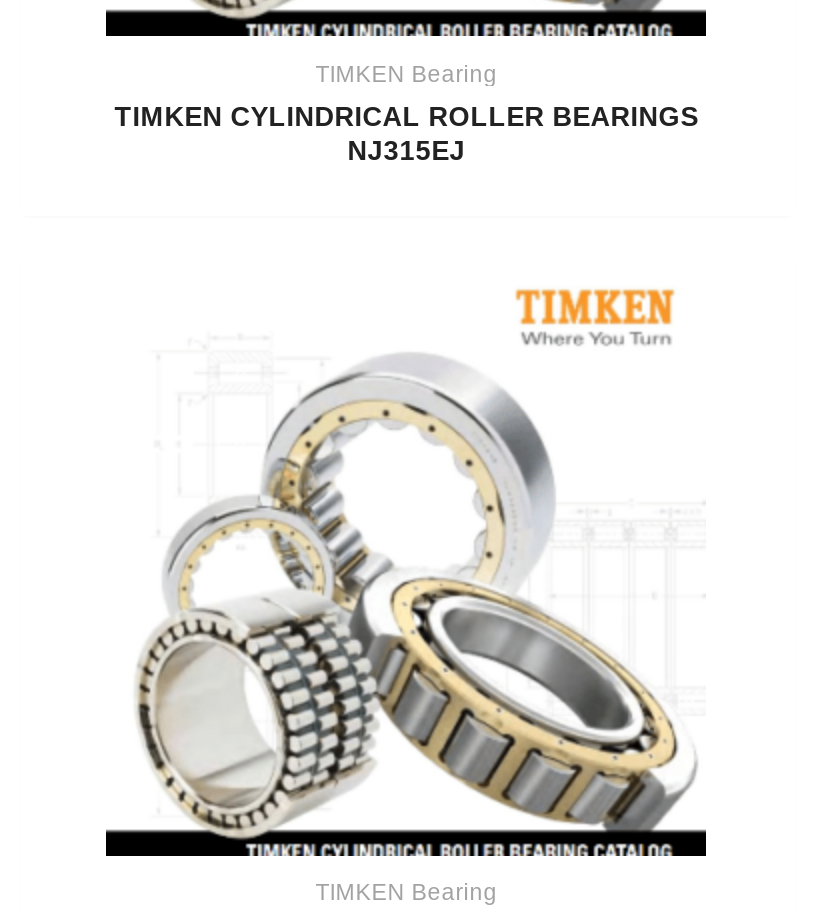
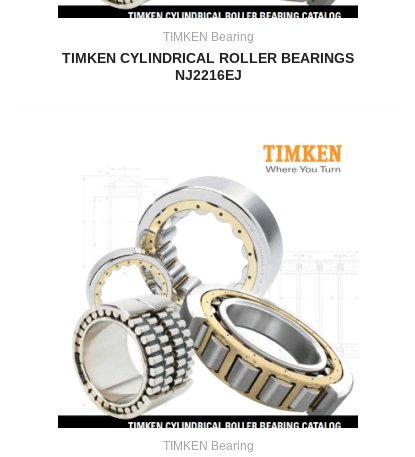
[348,135,466,165] NJ315EJ -> [175,67,242,82] NJ2216EJ

